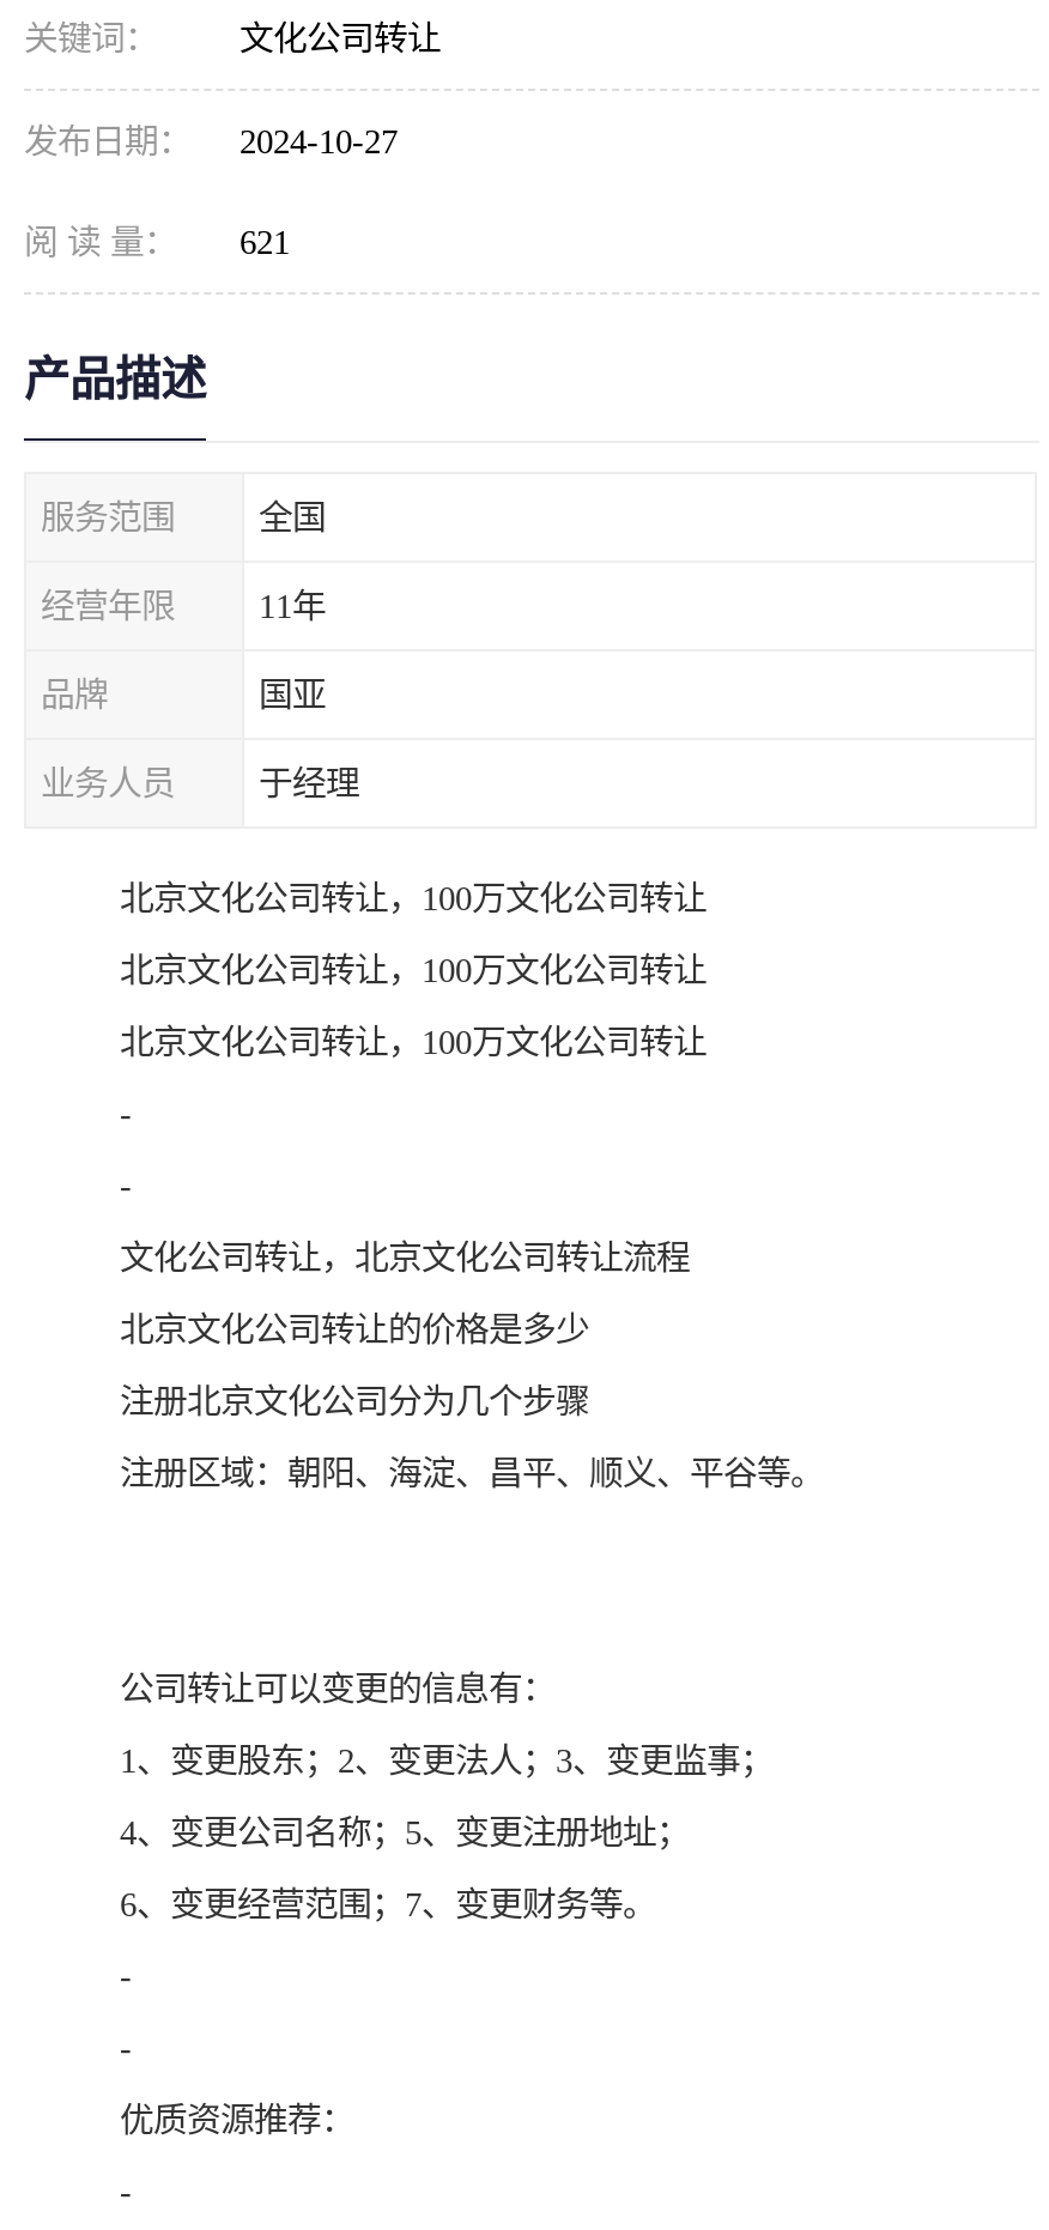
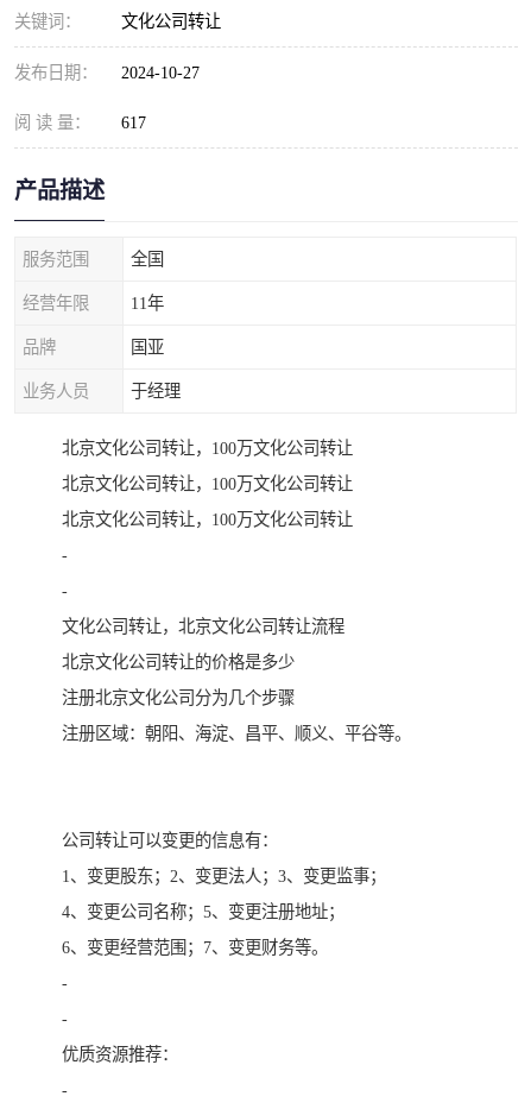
[24,223,290,261] 阅 读 量： 621 -> [14,113,146,132] 阅 读 量： 617

